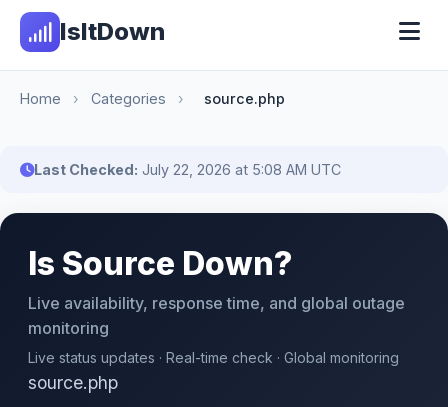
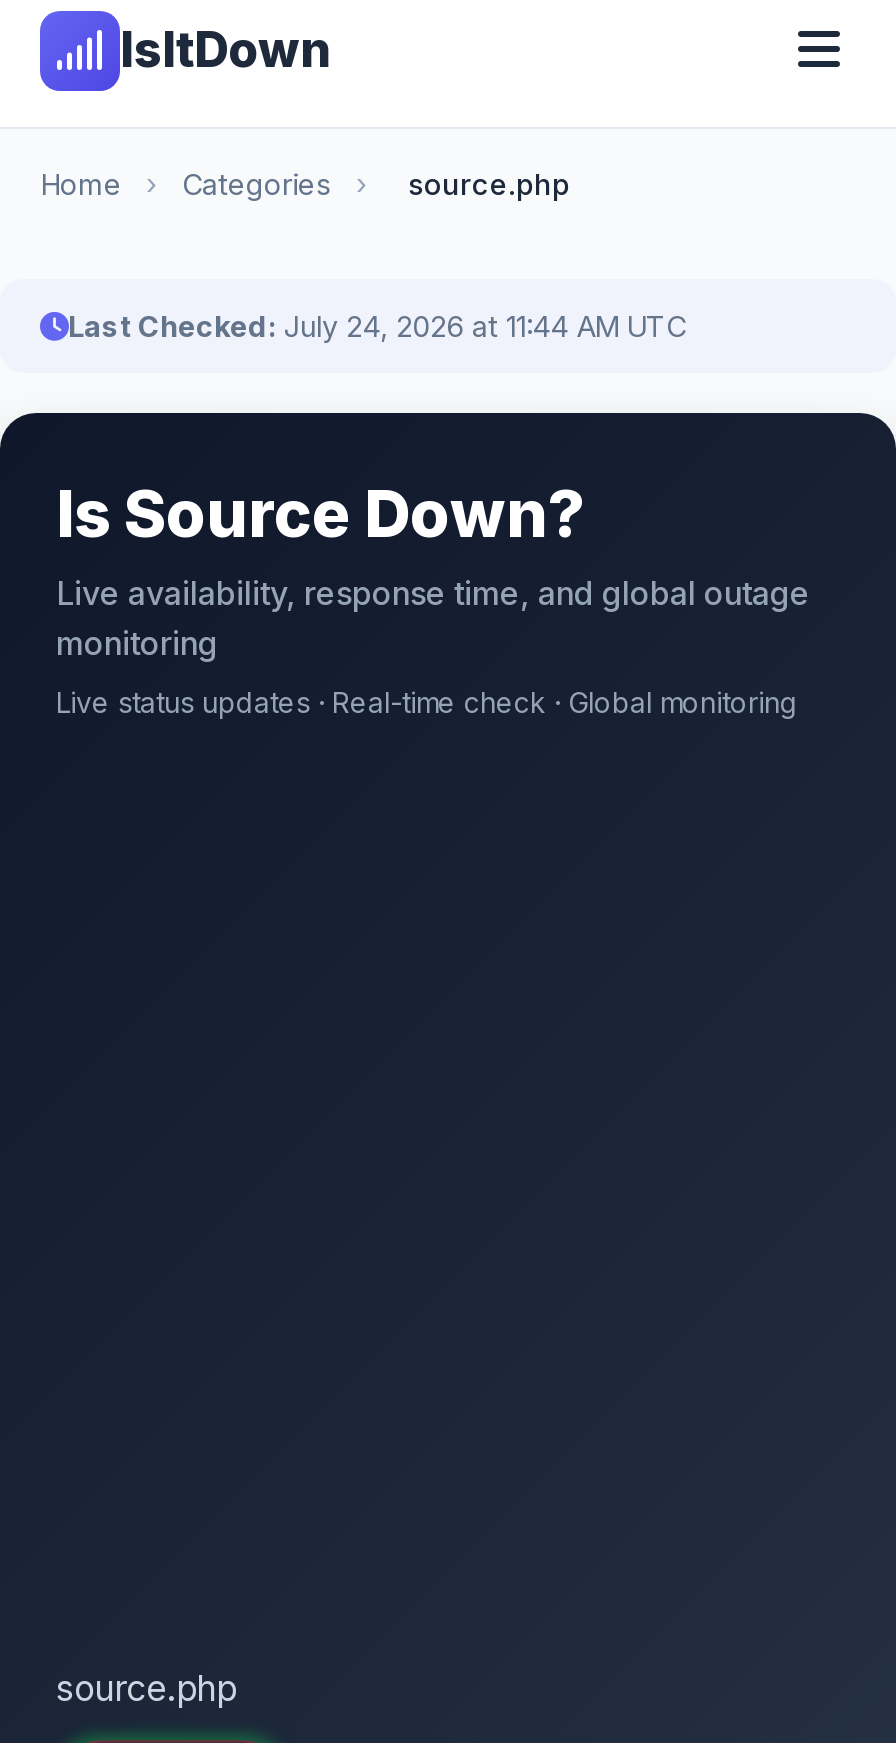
[34,161,341,178] Last Checked: July 22, 2026 at 5:08 AM UTC -> [68,309,686,343] Last Checked: July 24, 2026 at 11:44 AM UTC

